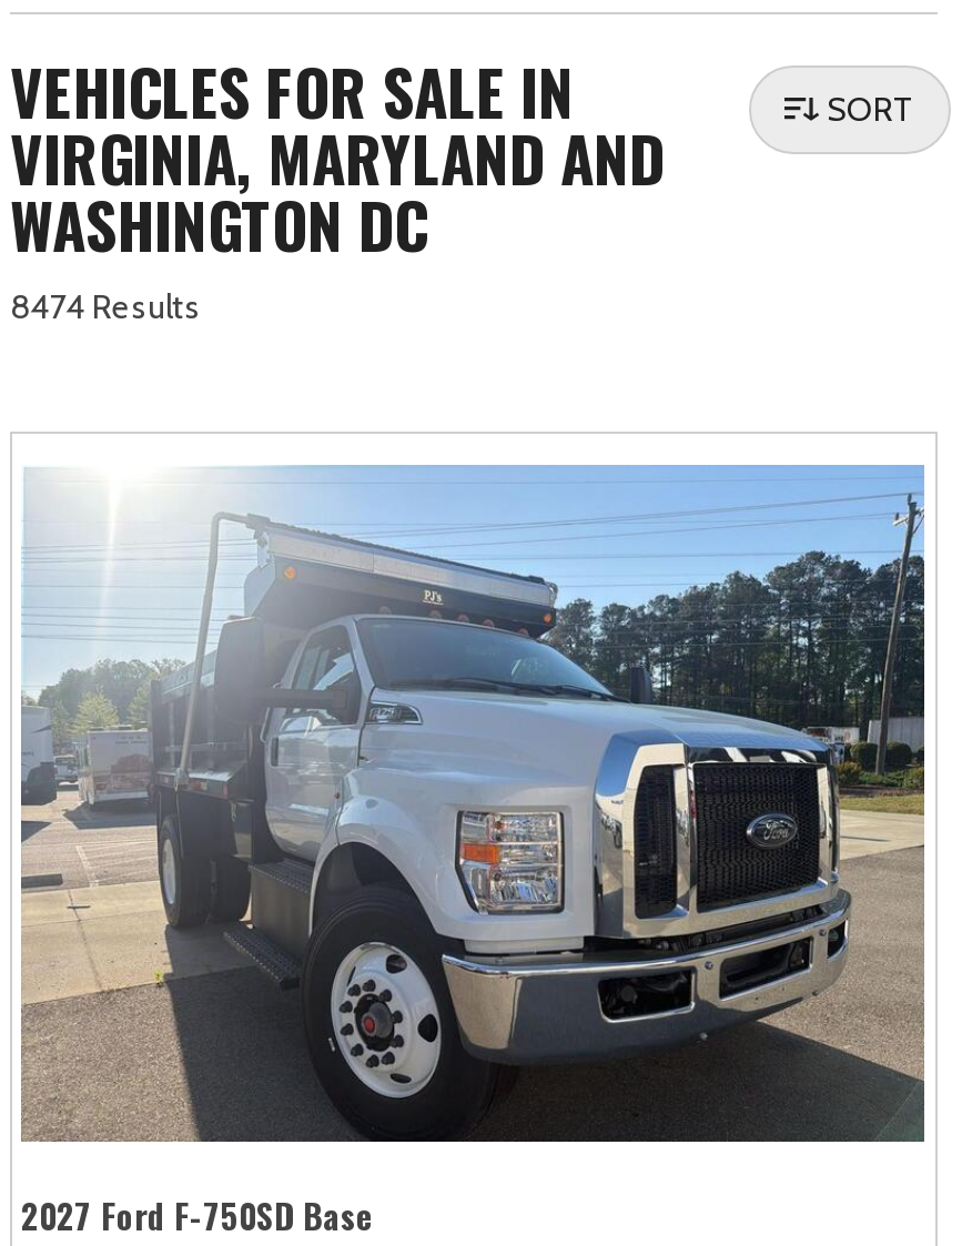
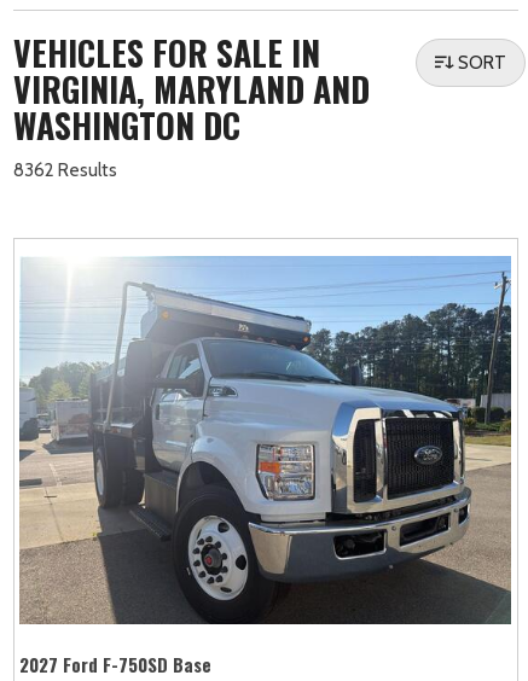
[10,287,201,327] 8474 Results -> [13,159,117,181] 8362 Results

